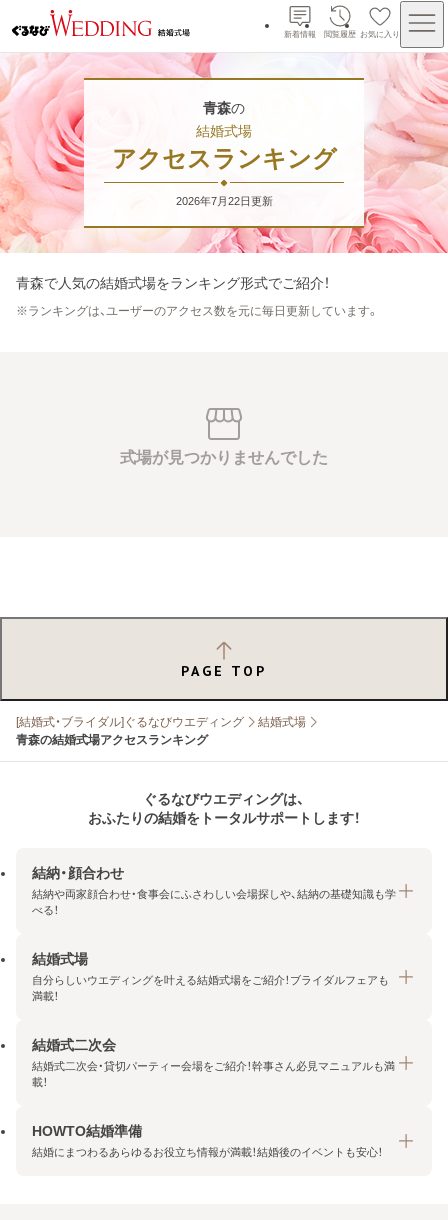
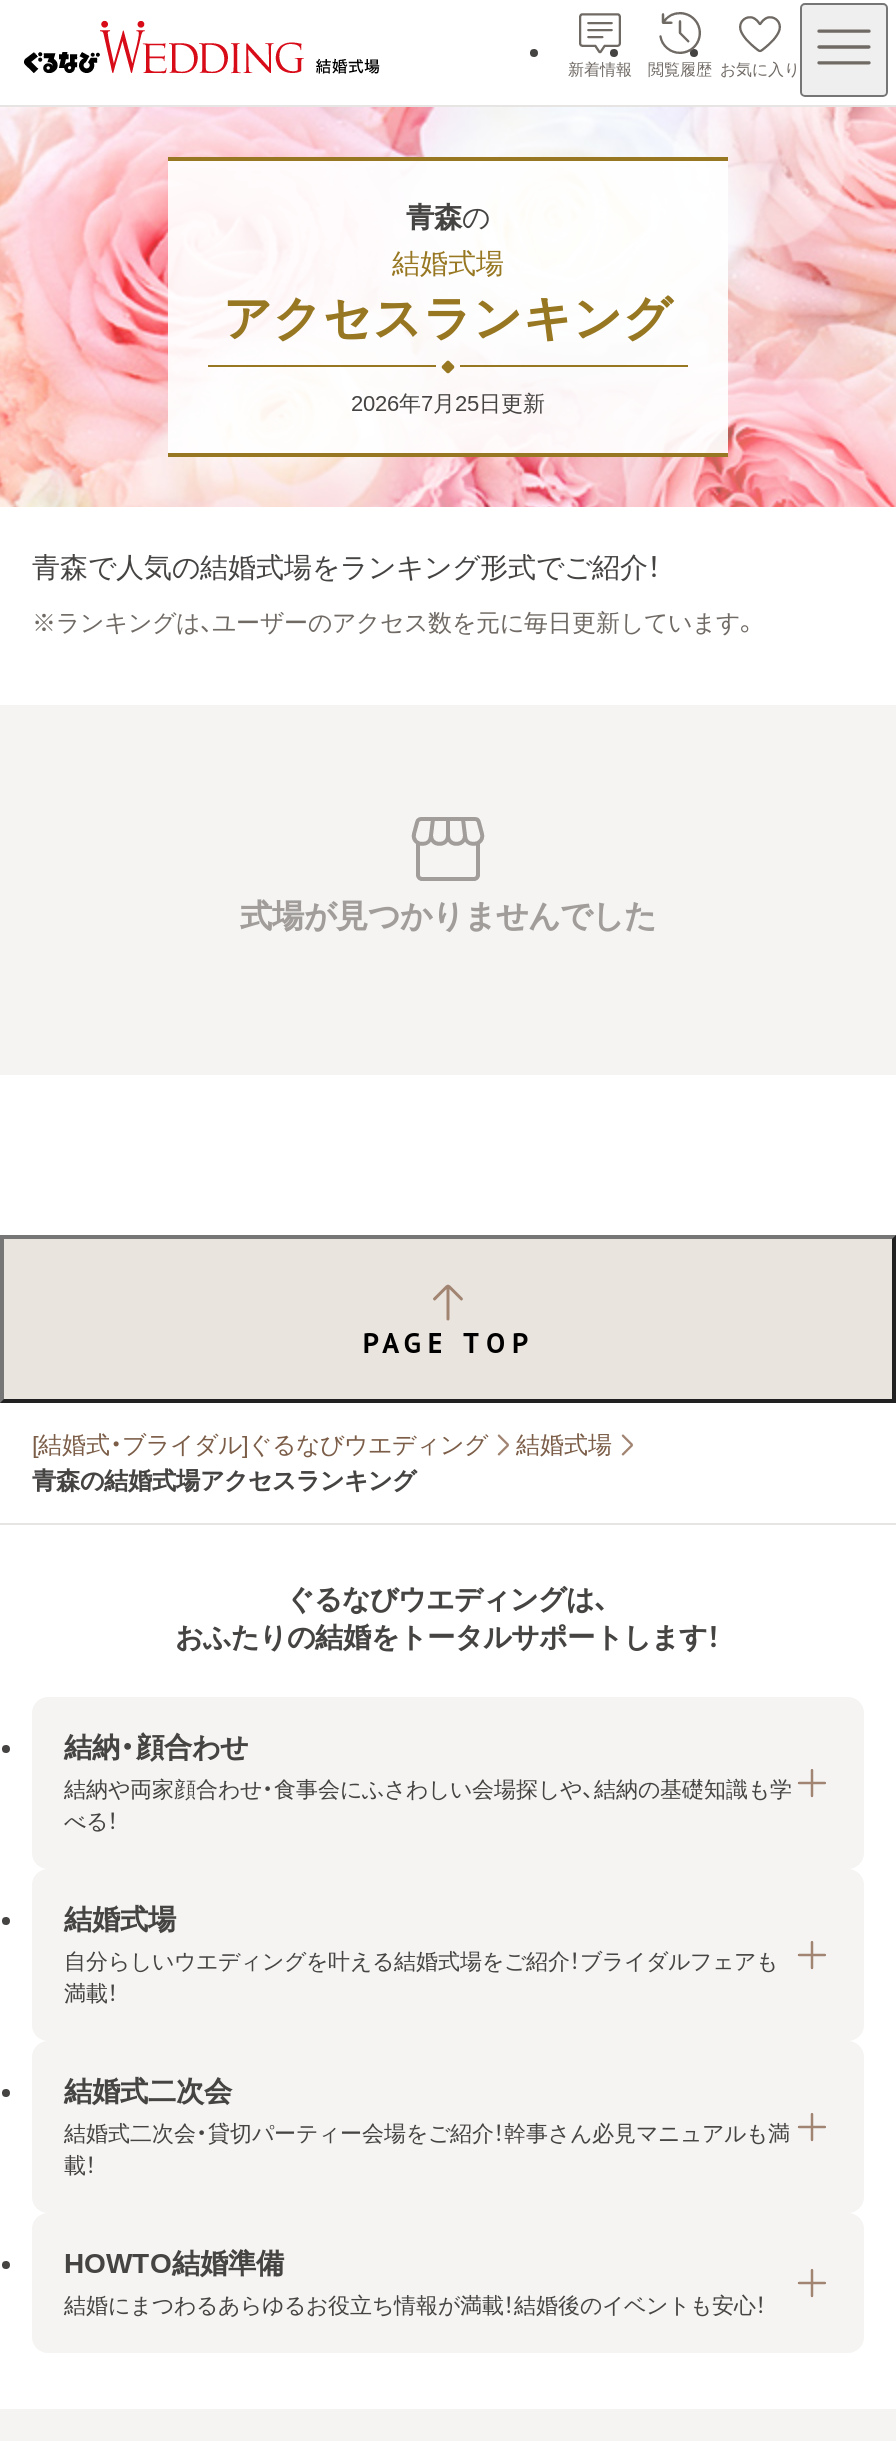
[175,194,272,206] 2026年7月22日更新 -> [351,390,545,414] 2026年7月25日更新

